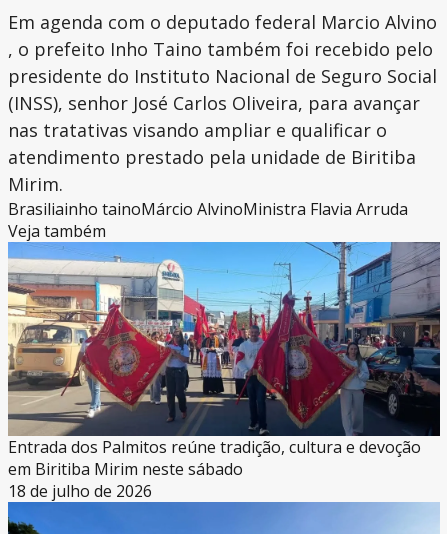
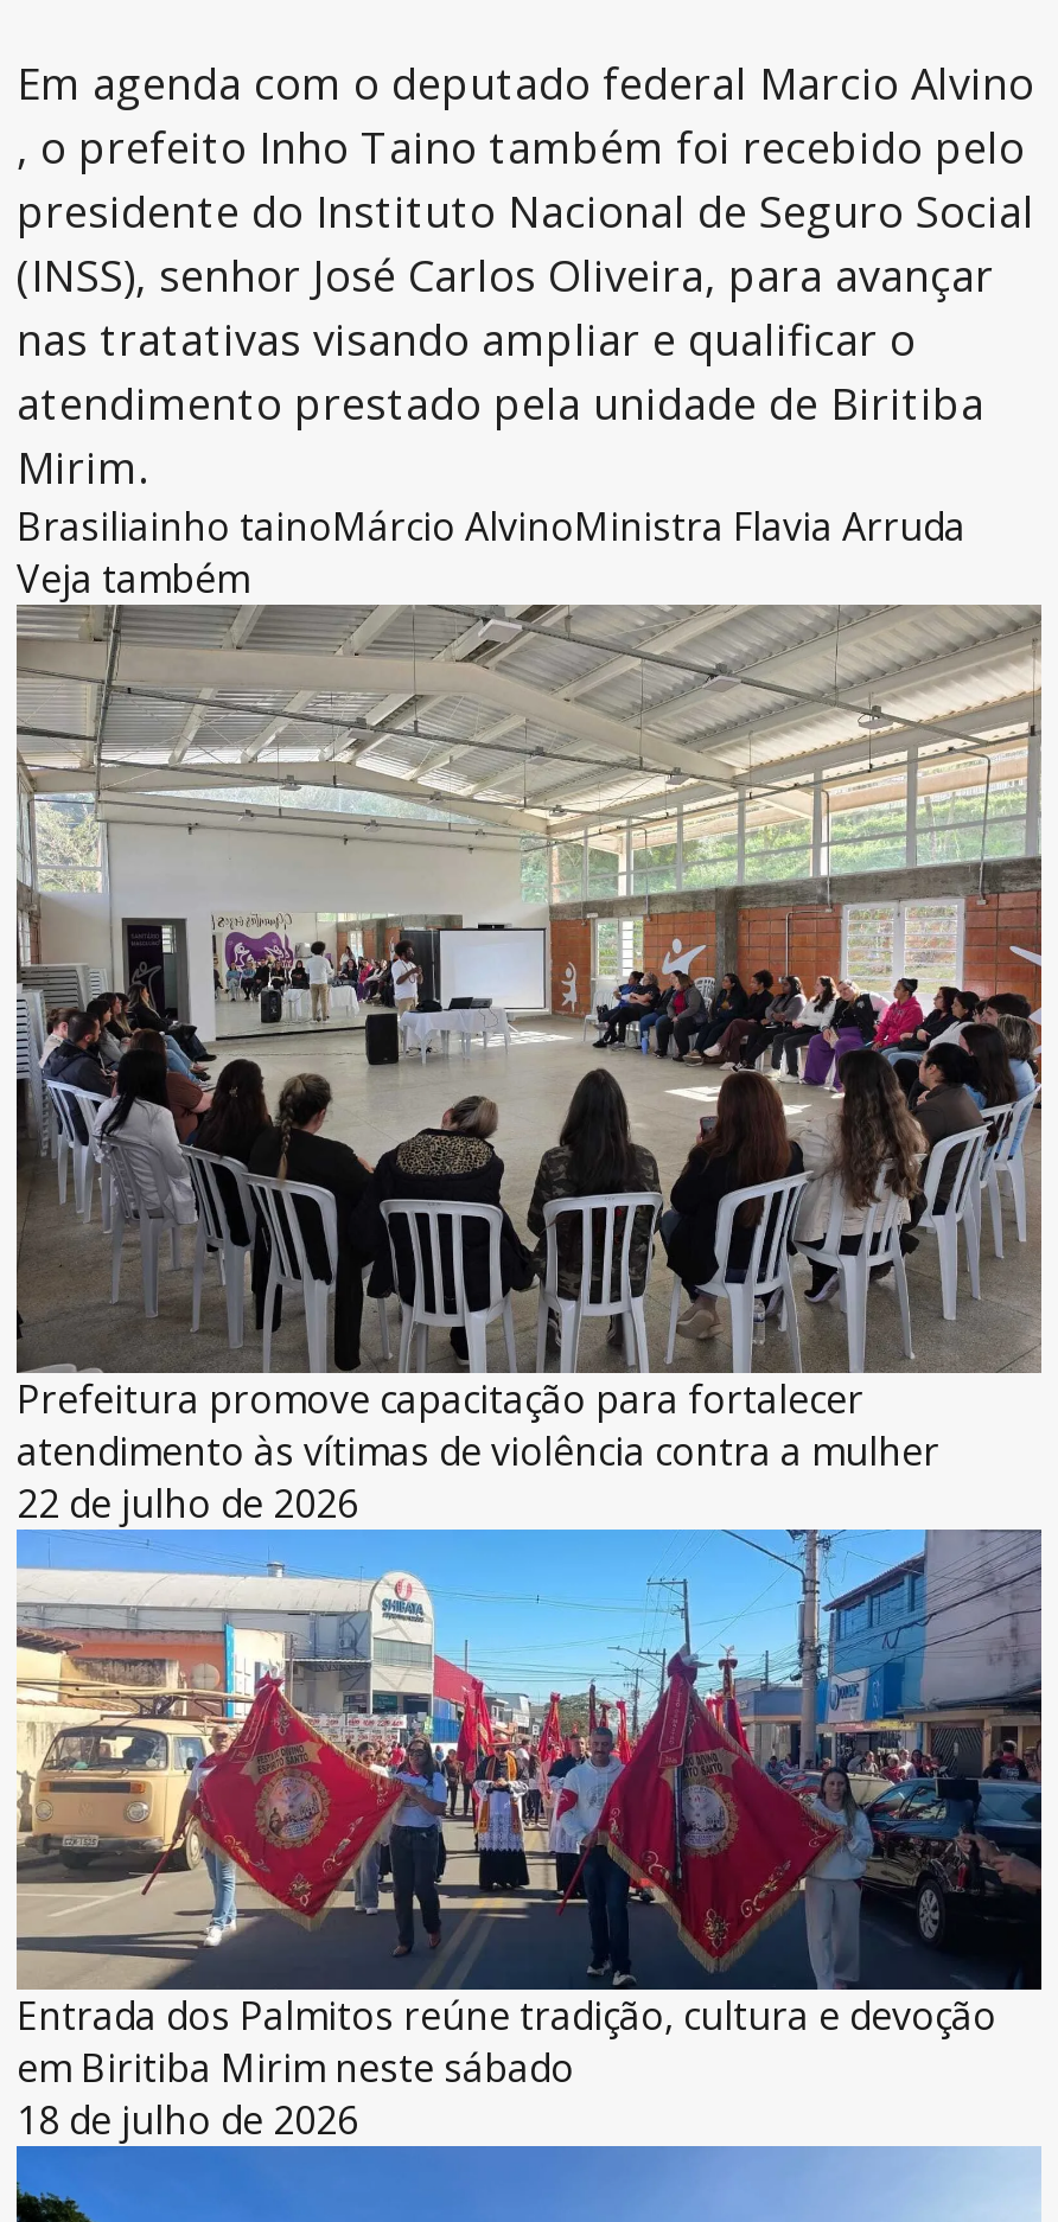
none -> [14,602,1044,1529] [image] | Prefeitura promove capacitação para fortalecer | atendimento às vítimas de violência contra a mulher | 22 de julho de 2026

